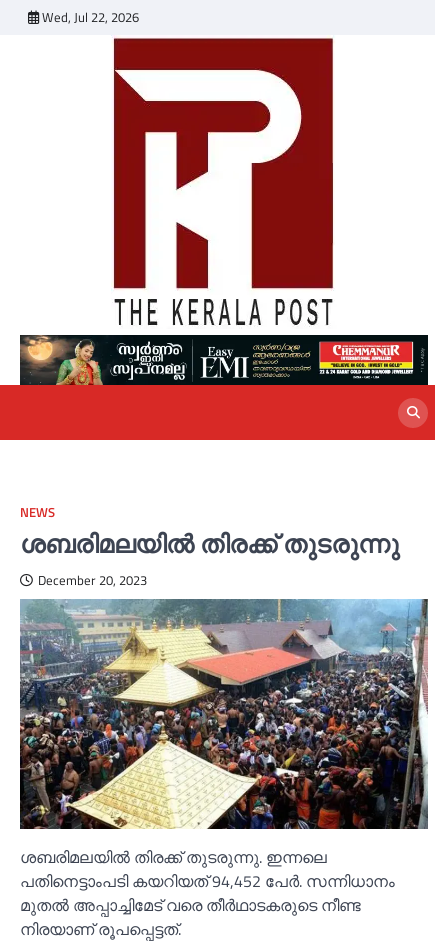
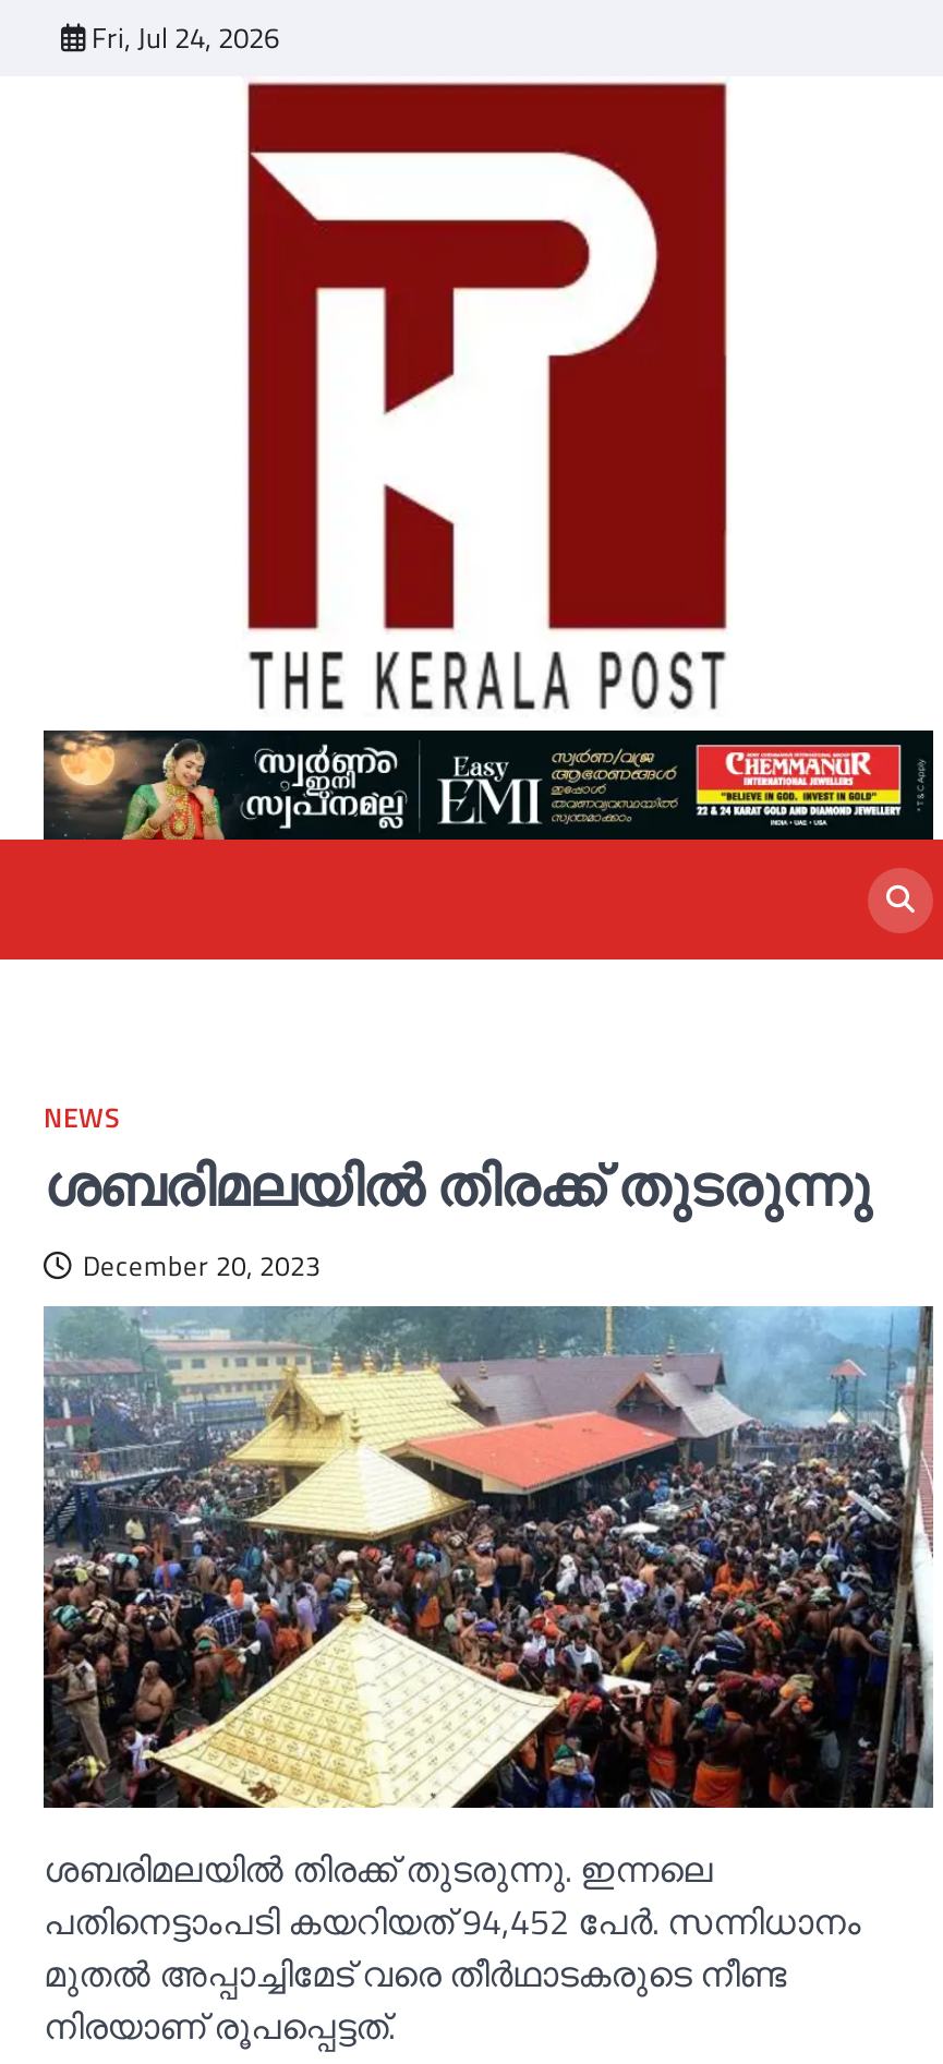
[42,7,139,27] Wed, Jul 22, 2026 -> [92,15,279,59] Fri, Jul 24, 2026

